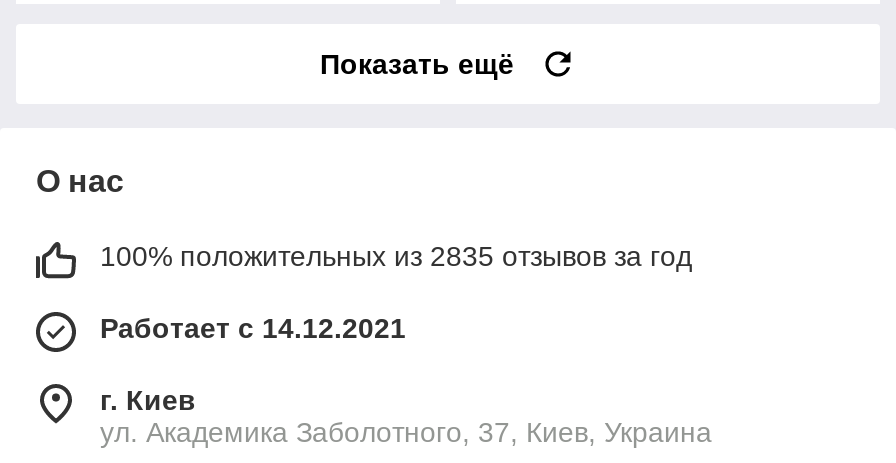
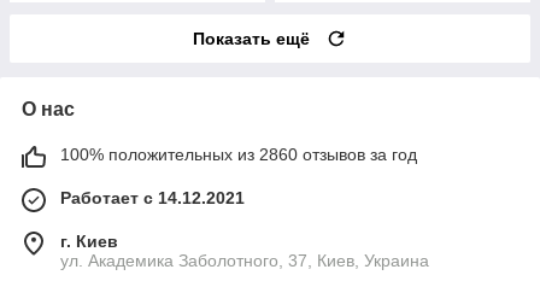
[100,240,692,272] 100% положительных из 2835 отзывов за год -> [60,144,417,164] 100% положительных из 2860 отзывов за год

